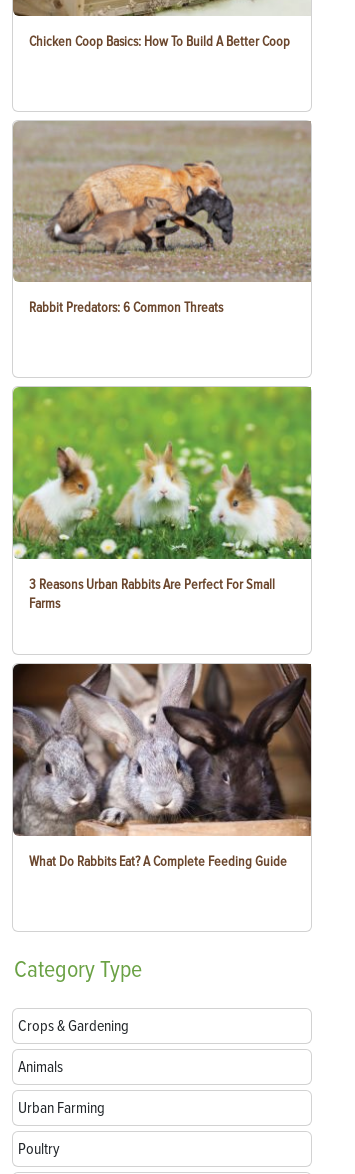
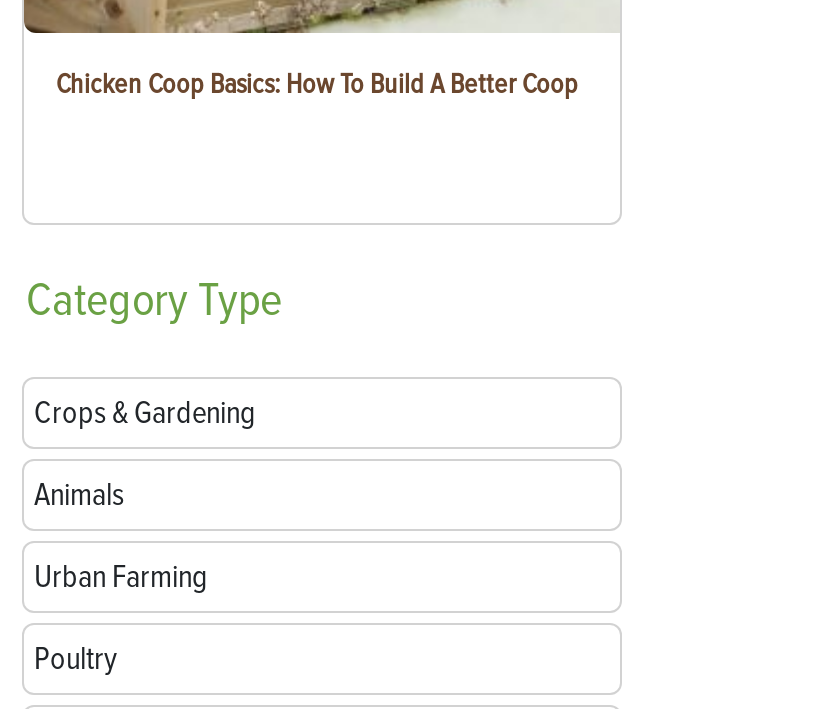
[13,120,311,316] [image] | Rabbit Predators: 6 Common Threats -> none
[12,386,312,612] [image] | 3 Reasons Urban Rabbits Are Perfect For Small | Farms -> none
[12,663,312,870] [image] | What Do Rabbits Eat? A Complete Feeding Guide -> none

